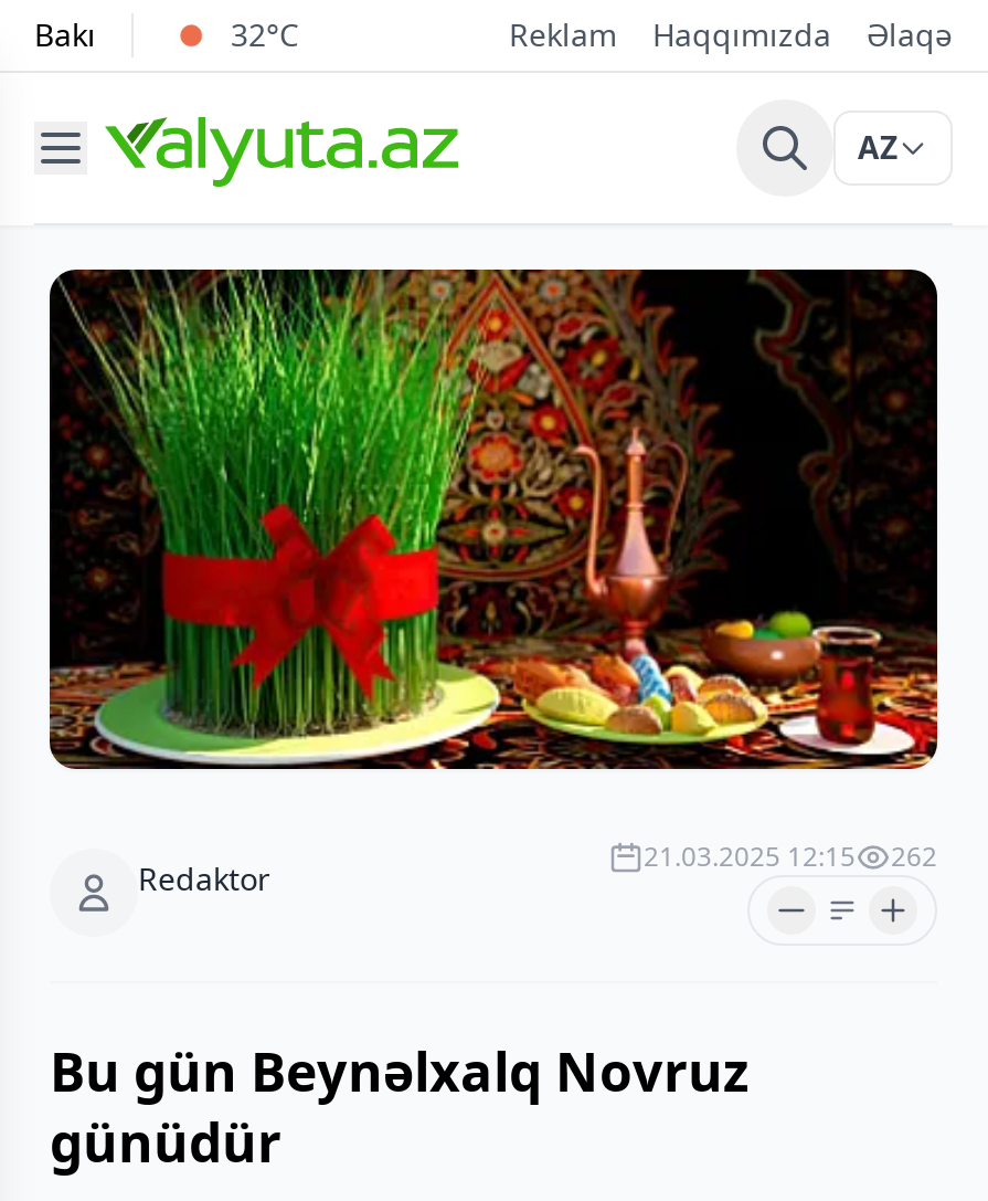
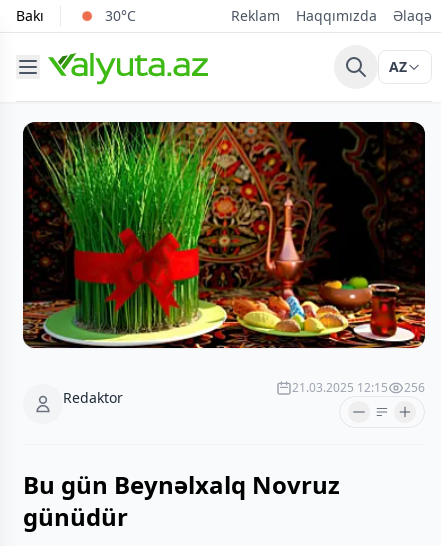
[231,13,299,55] 32°C -> [105,6,136,25] 30°C
[644,837,937,875] 21.03.2025 12:15 262 -> [292,379,425,396] 21.03.2025 12:15 256

